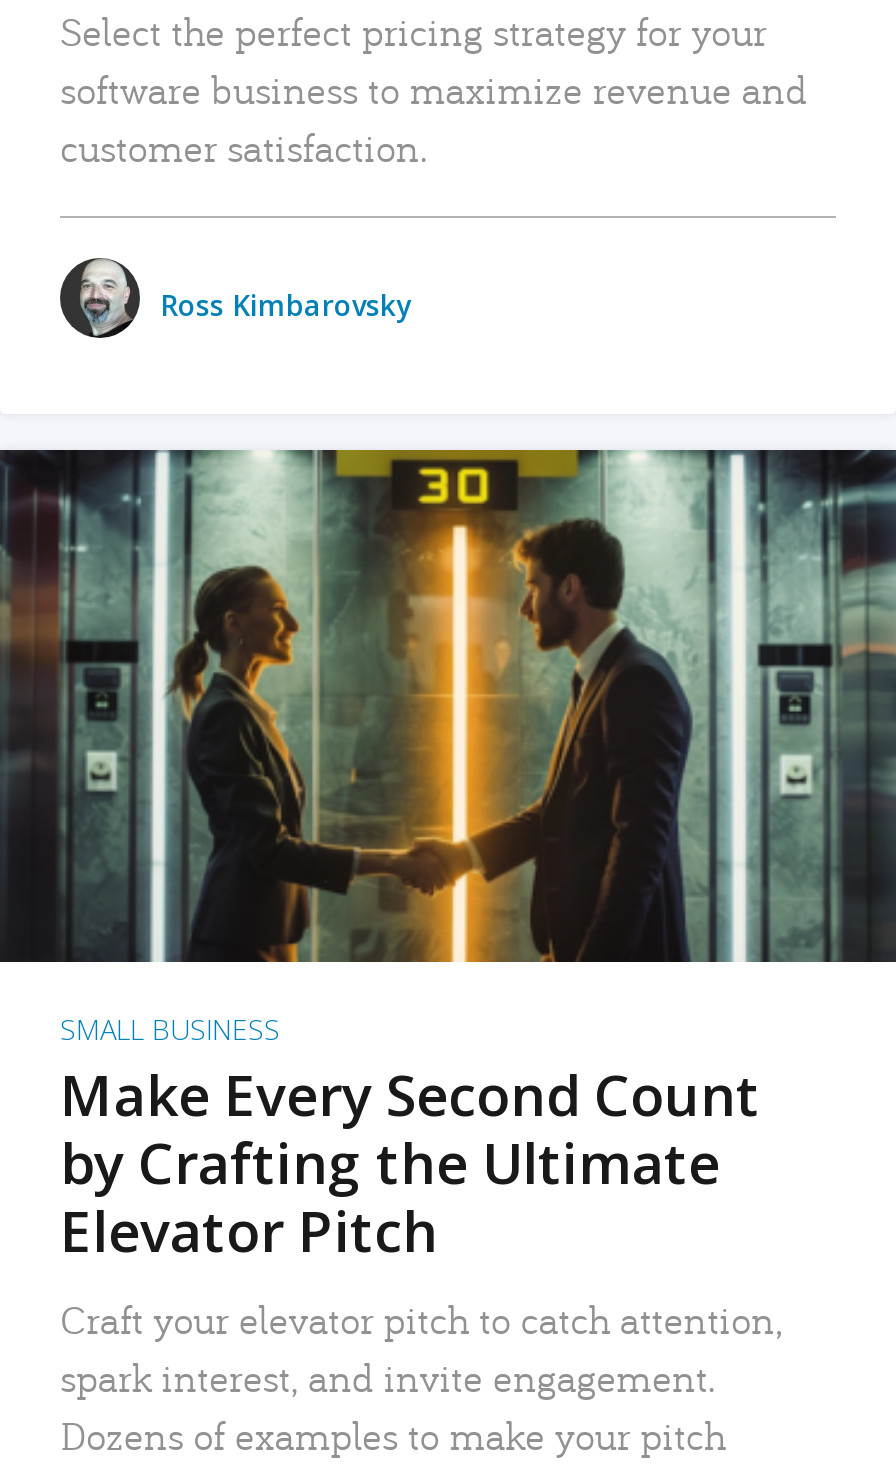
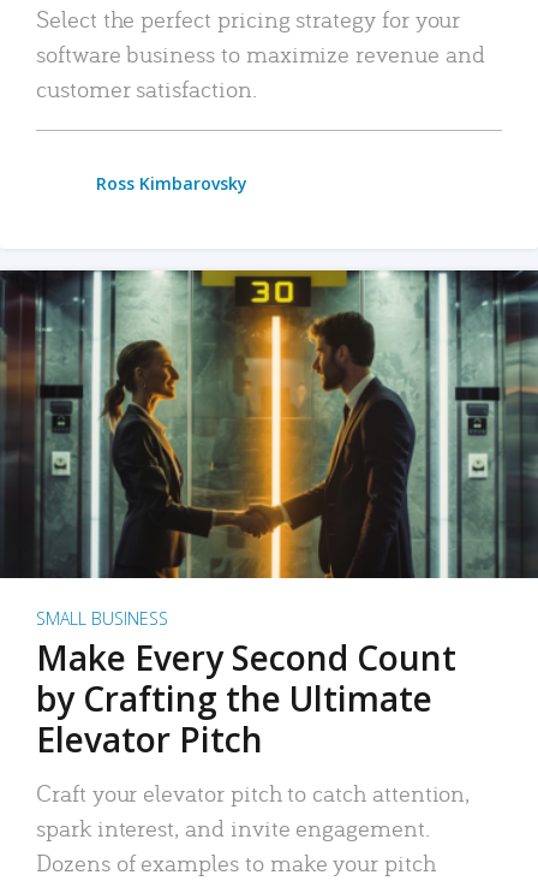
[58,256,142,340] [image] -> none

